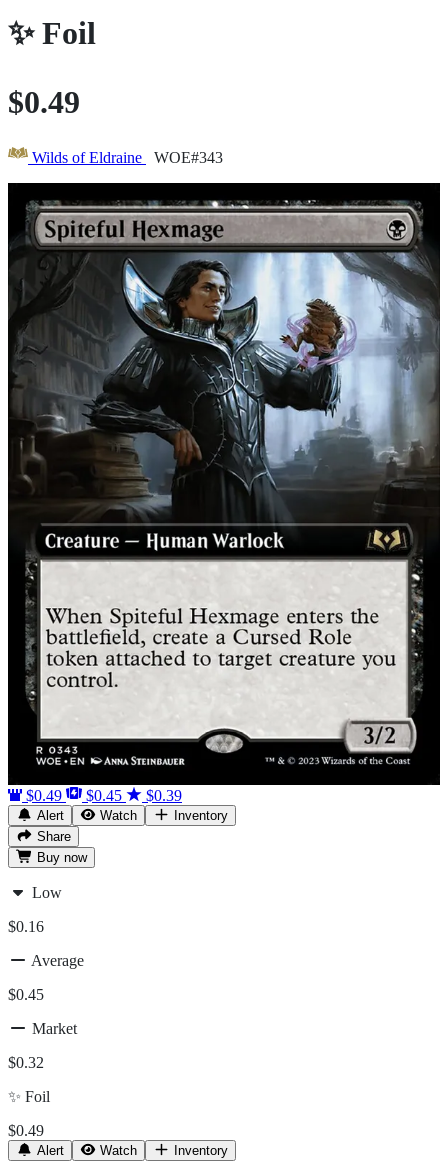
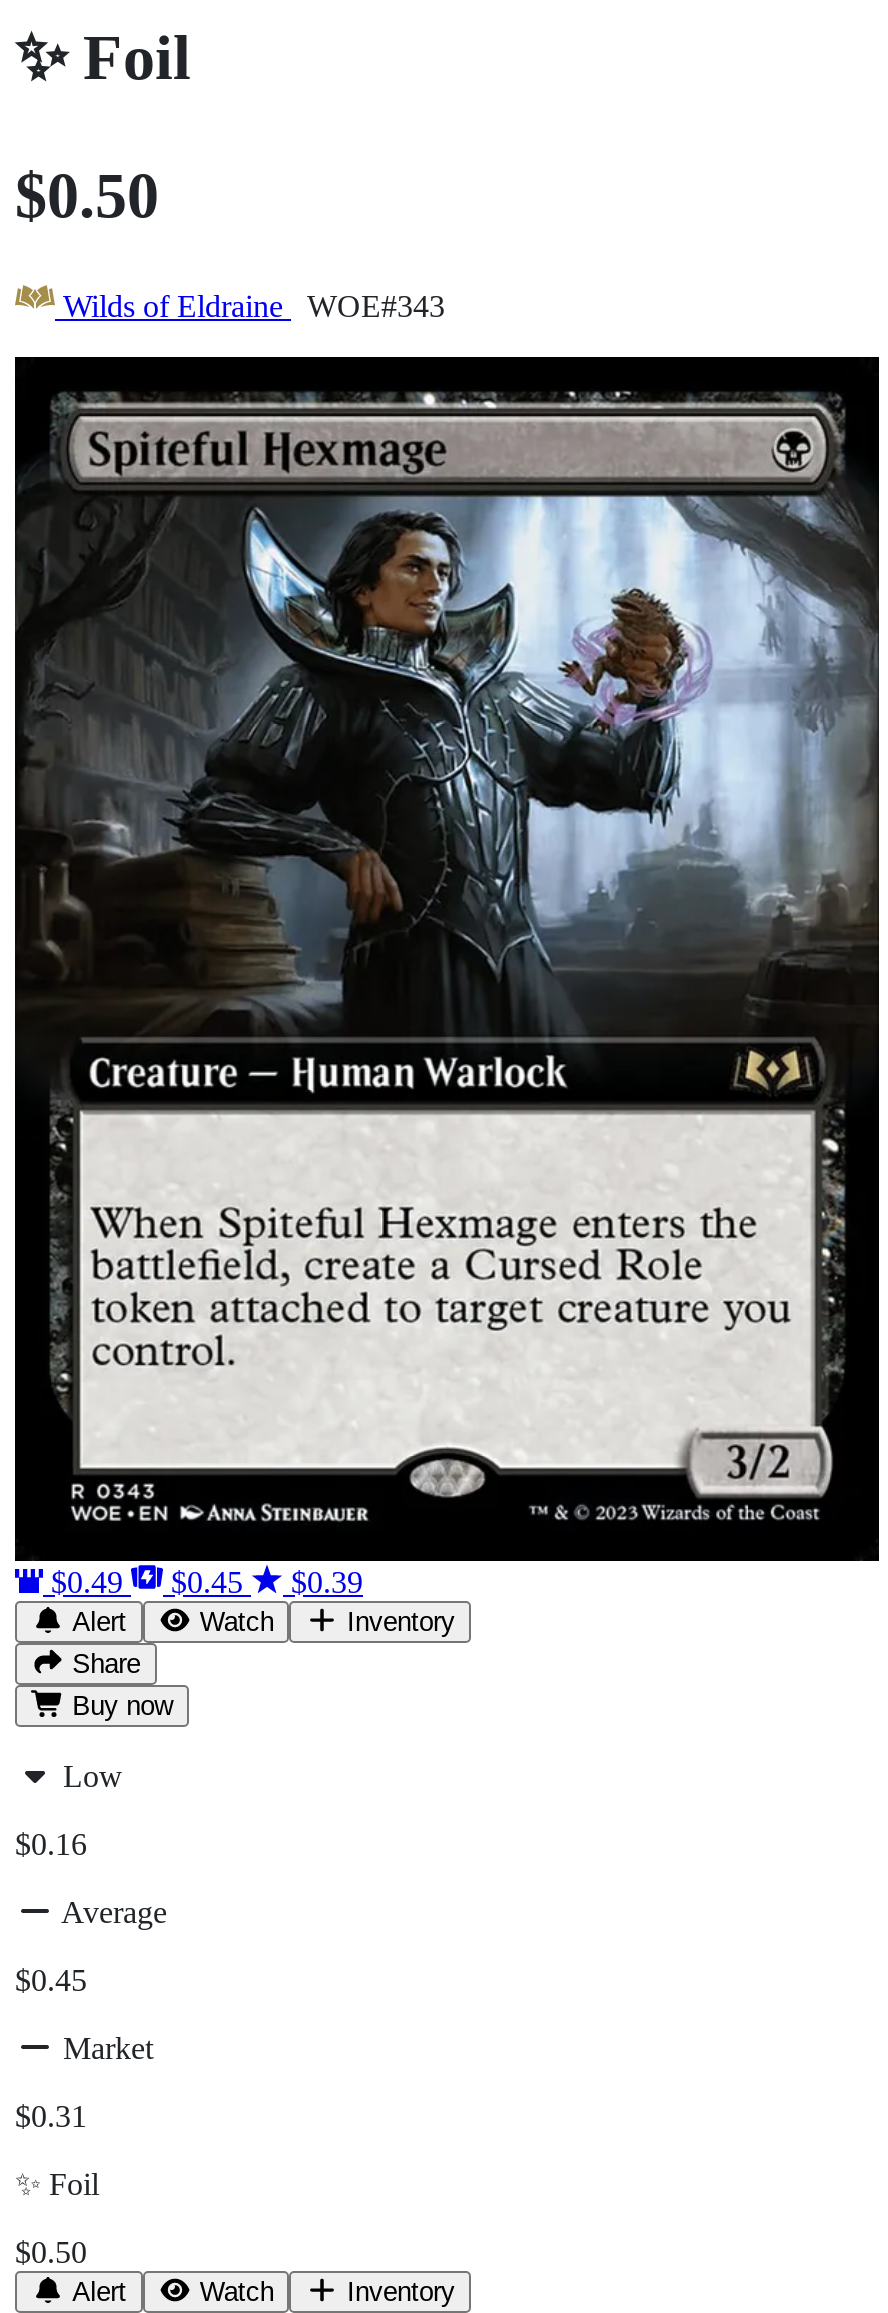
[8,84,80,120] $0.49 -> [15,160,159,232] $0.50
[8,1054,44,1071] $0.32 -> [15,2099,87,2133] $0.31
[8,1122,44,1139] $0.49 -> [15,2235,87,2269] $0.50

